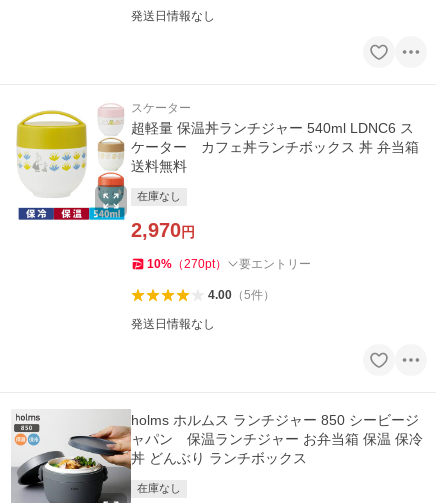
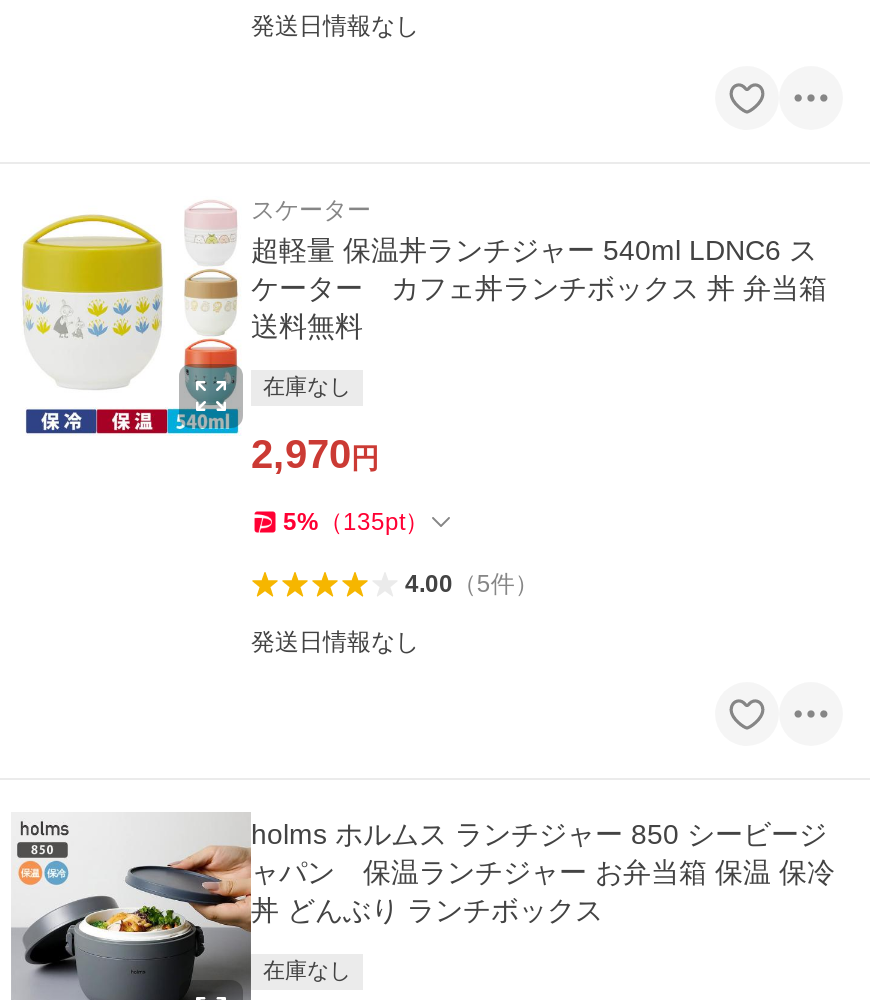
[147,257,311,271] 10%（270pt） | 要エントリー -> [283,508,429,536] 5%（135pt）

